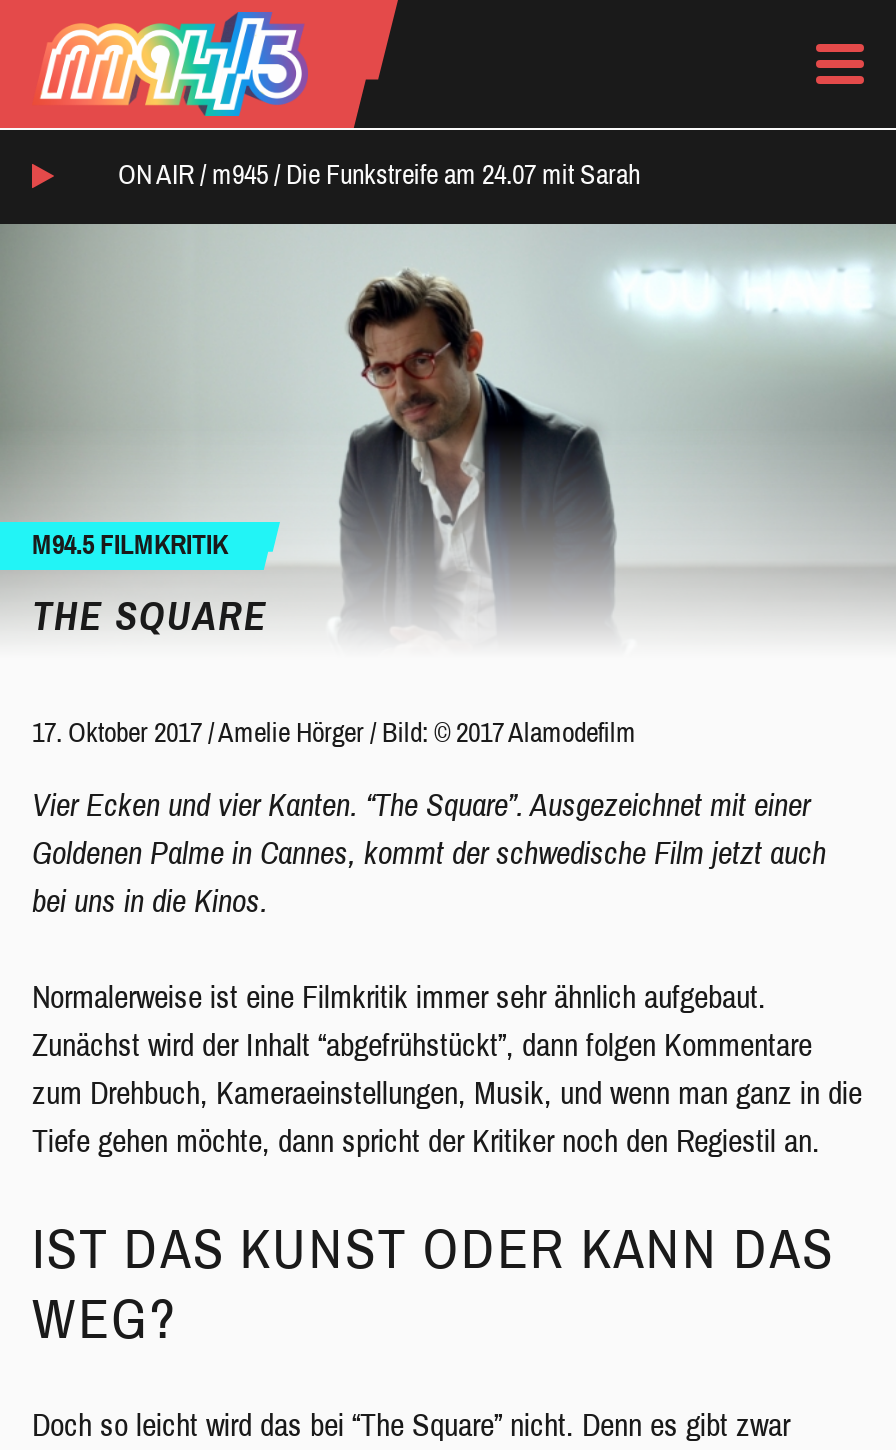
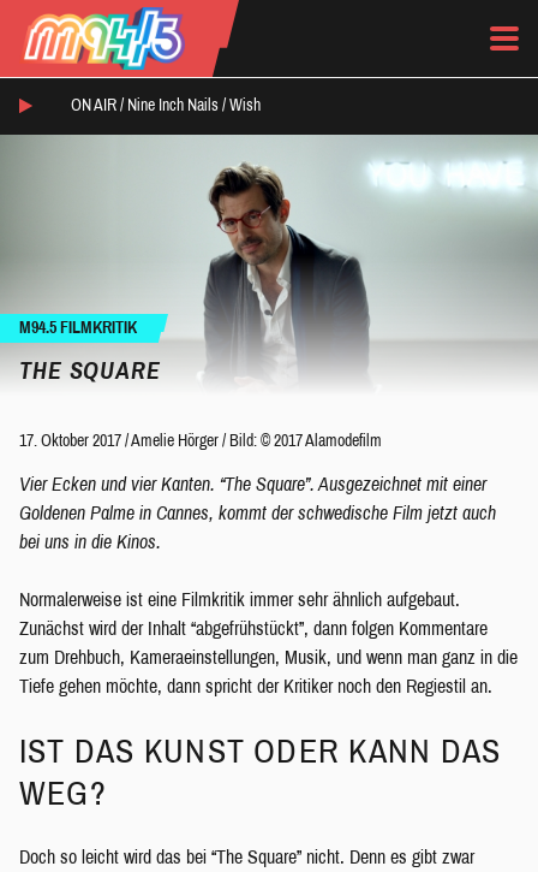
[118,160,640,190] ON AIR / m945 / Die Funkstreife am 24.07 mit Sarah -> [71,96,261,115] ON AIR / Nine Inch Nails / Wish

